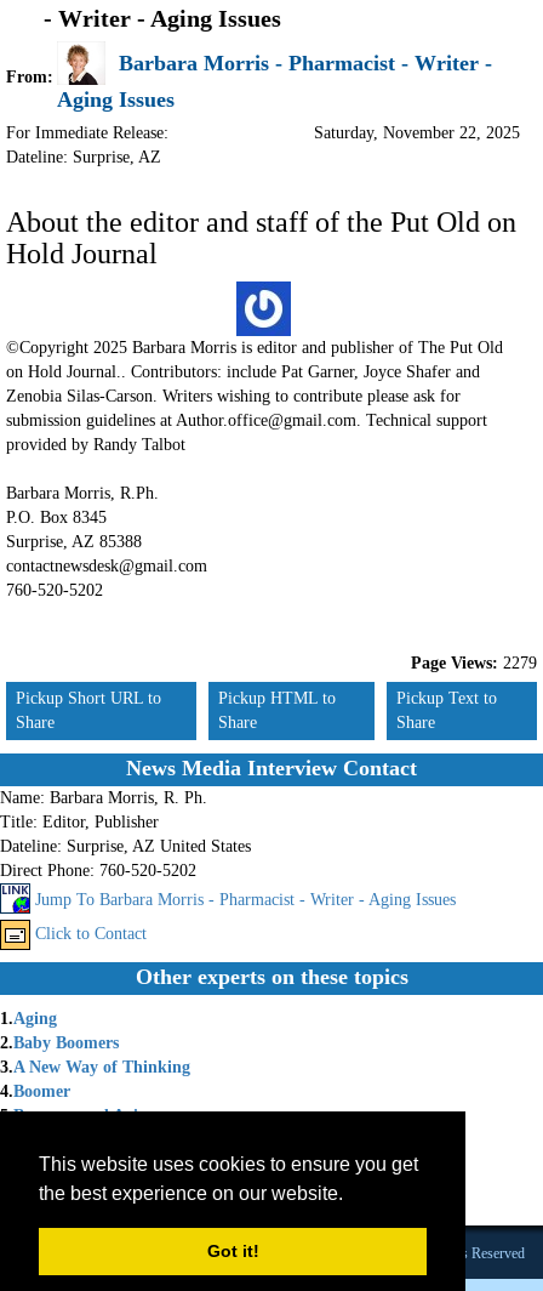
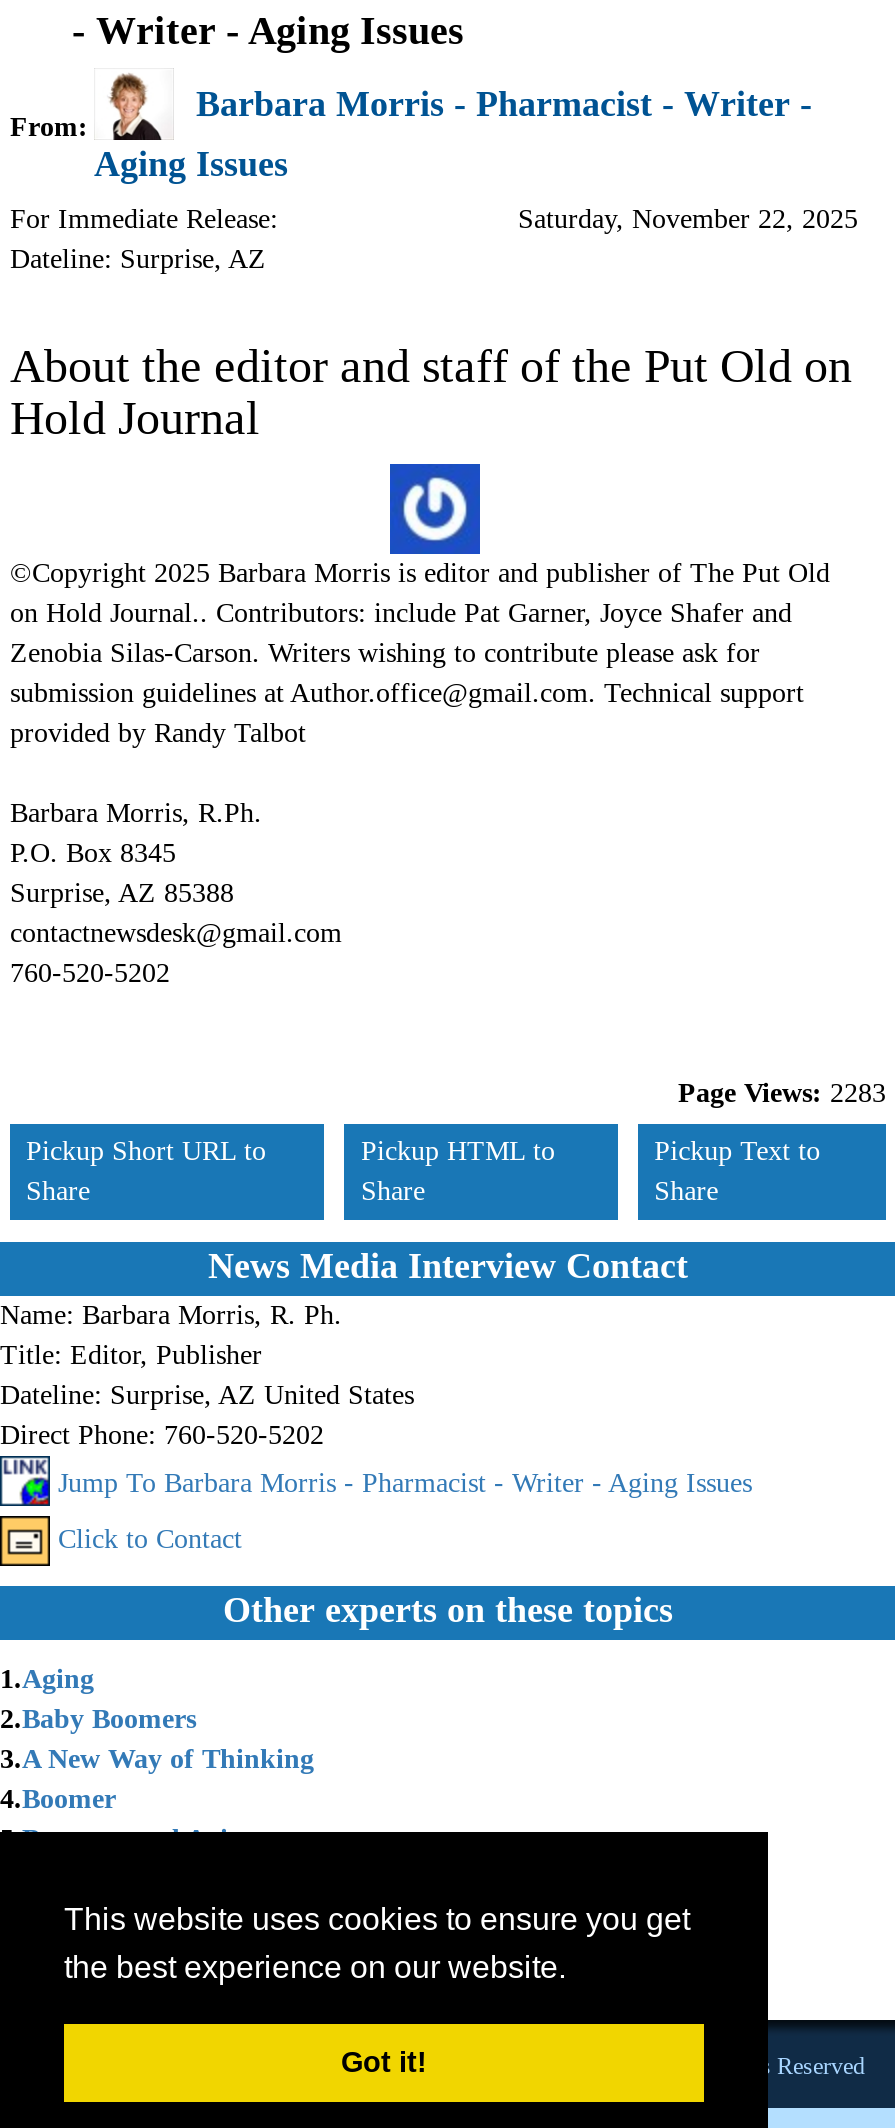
[411,654,537,672] Page Views: 2279 -> [678,1078,886,1108] Page Views: 2283

